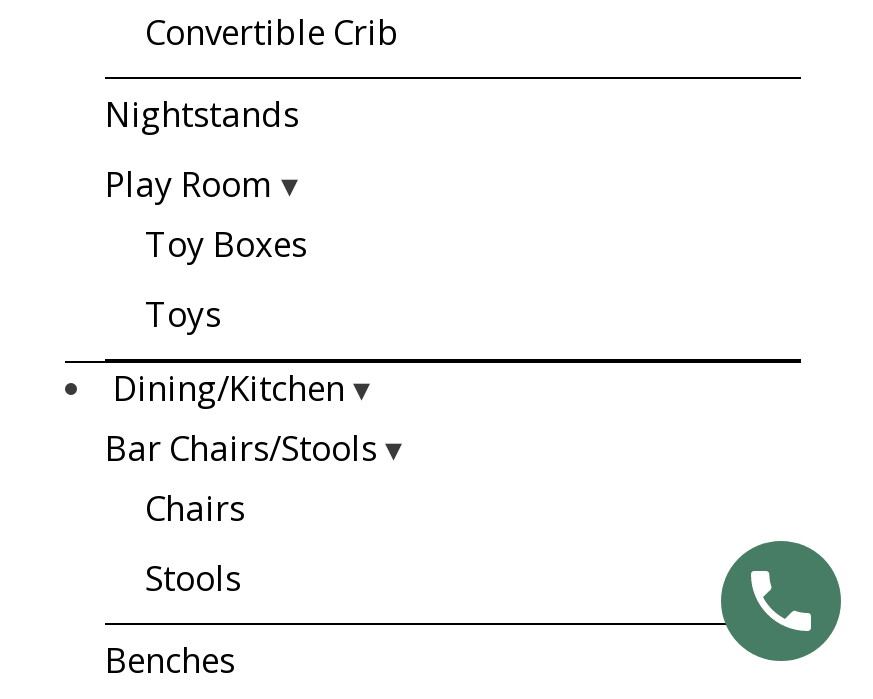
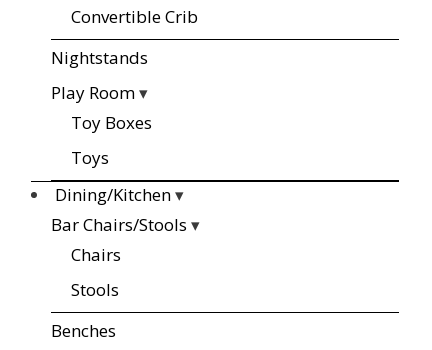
[719,539,843,663] [image] -> none

